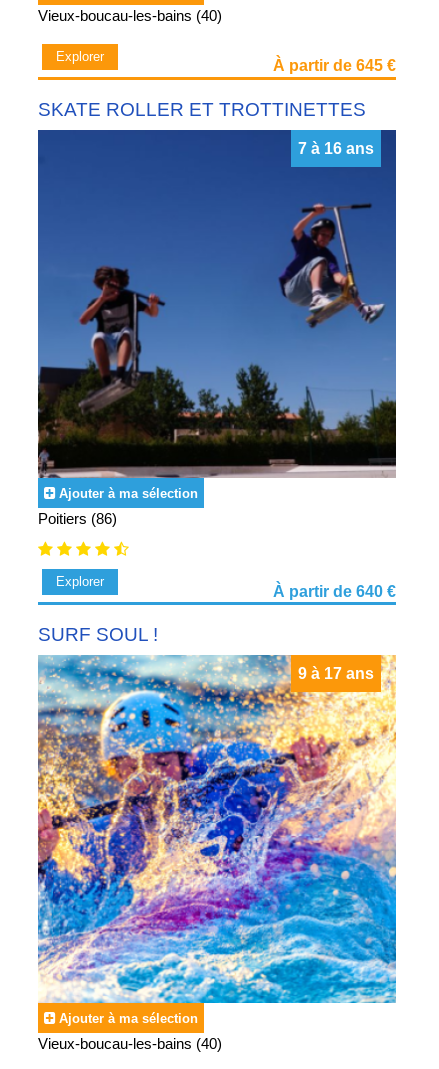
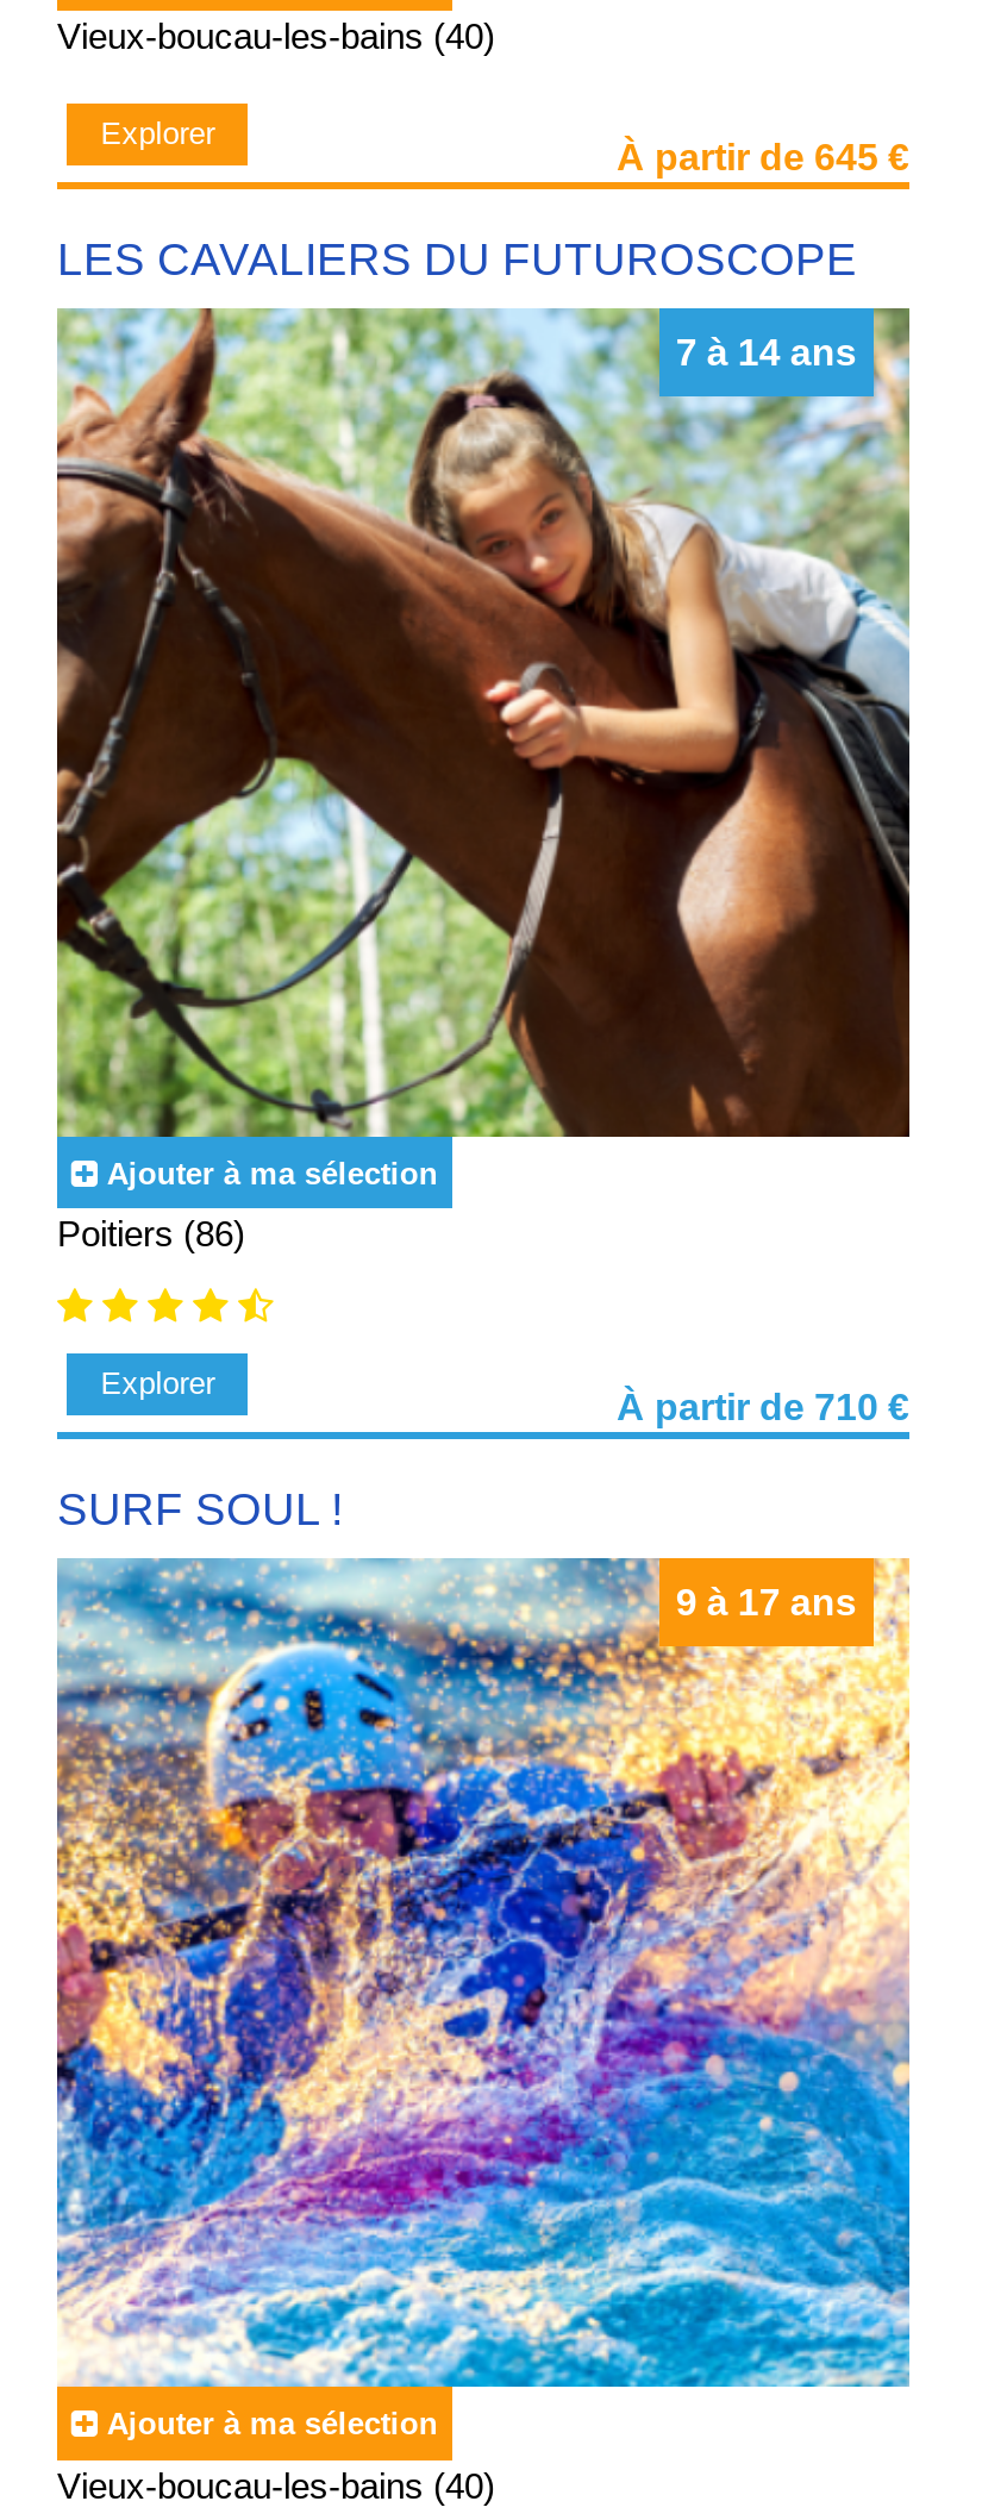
[38,99,366,120] SKATE ROLLER ET TROTTINETTES -> [57,235,857,284] LES CAVALIERS DU FUTUROSCOPE
[37,129,397,479] [image] | 7 à 16 ans -> [55,306,912,1139] [image] | 7 à 14 ans
[273,583,396,600] À partir de 640 € -> [617,1386,909,1426] À partir de 710 €

